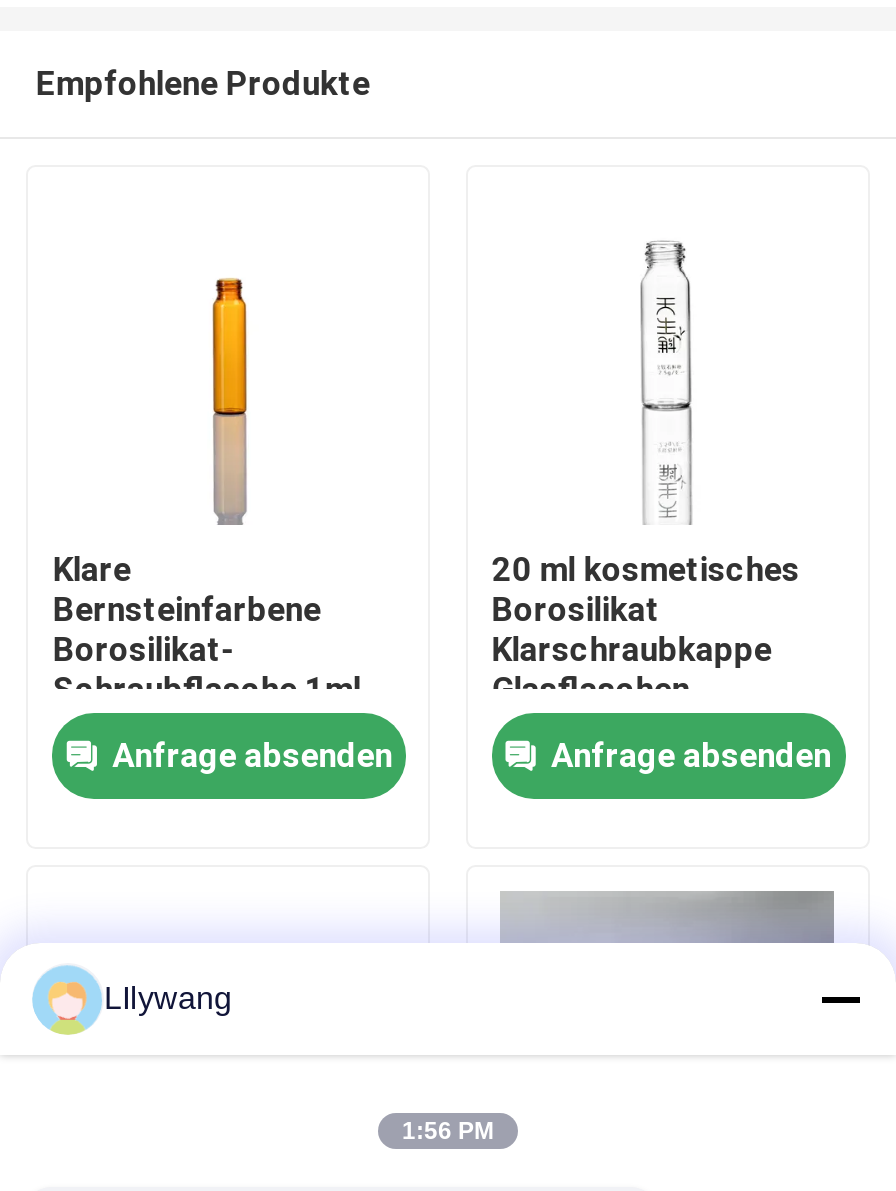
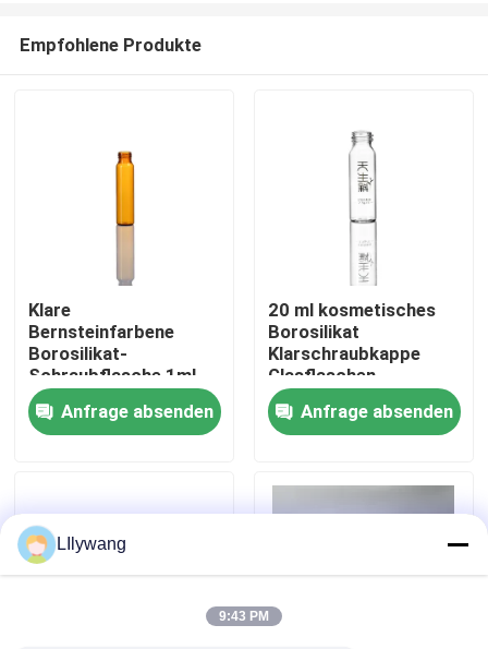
[402,1117,494,1145] 1:56 PM -> [219,609,269,624] 9:43 PM

